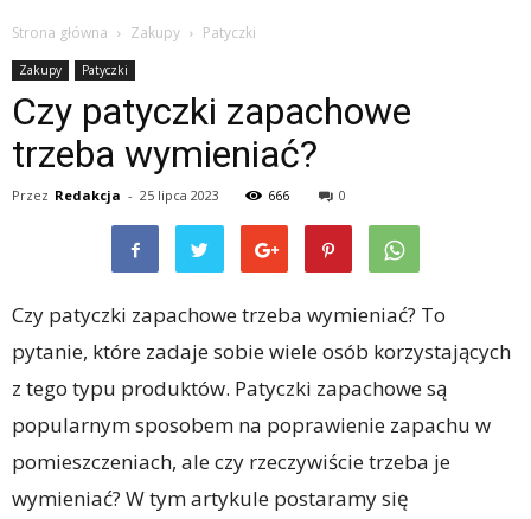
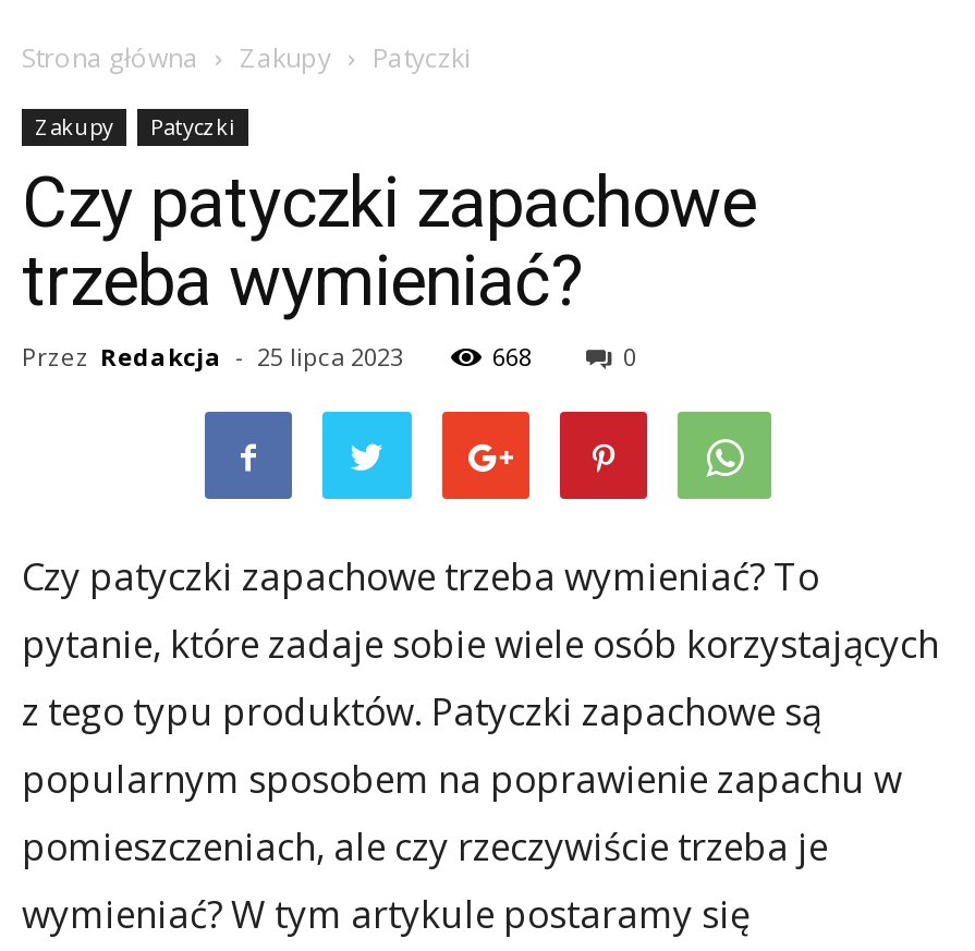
[268,186,289,204] 666 -> [492,340,532,373] 668

